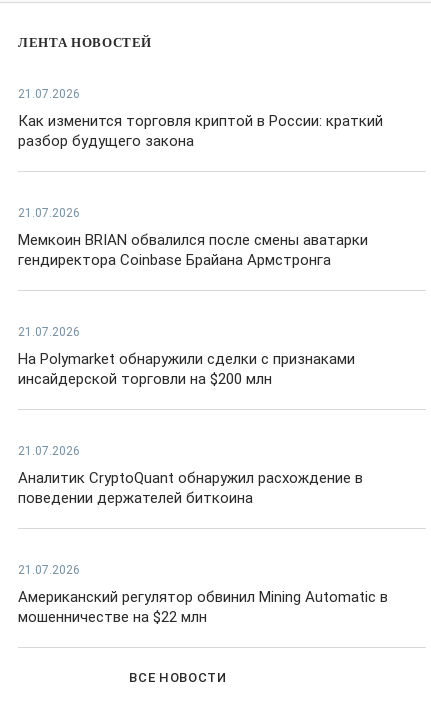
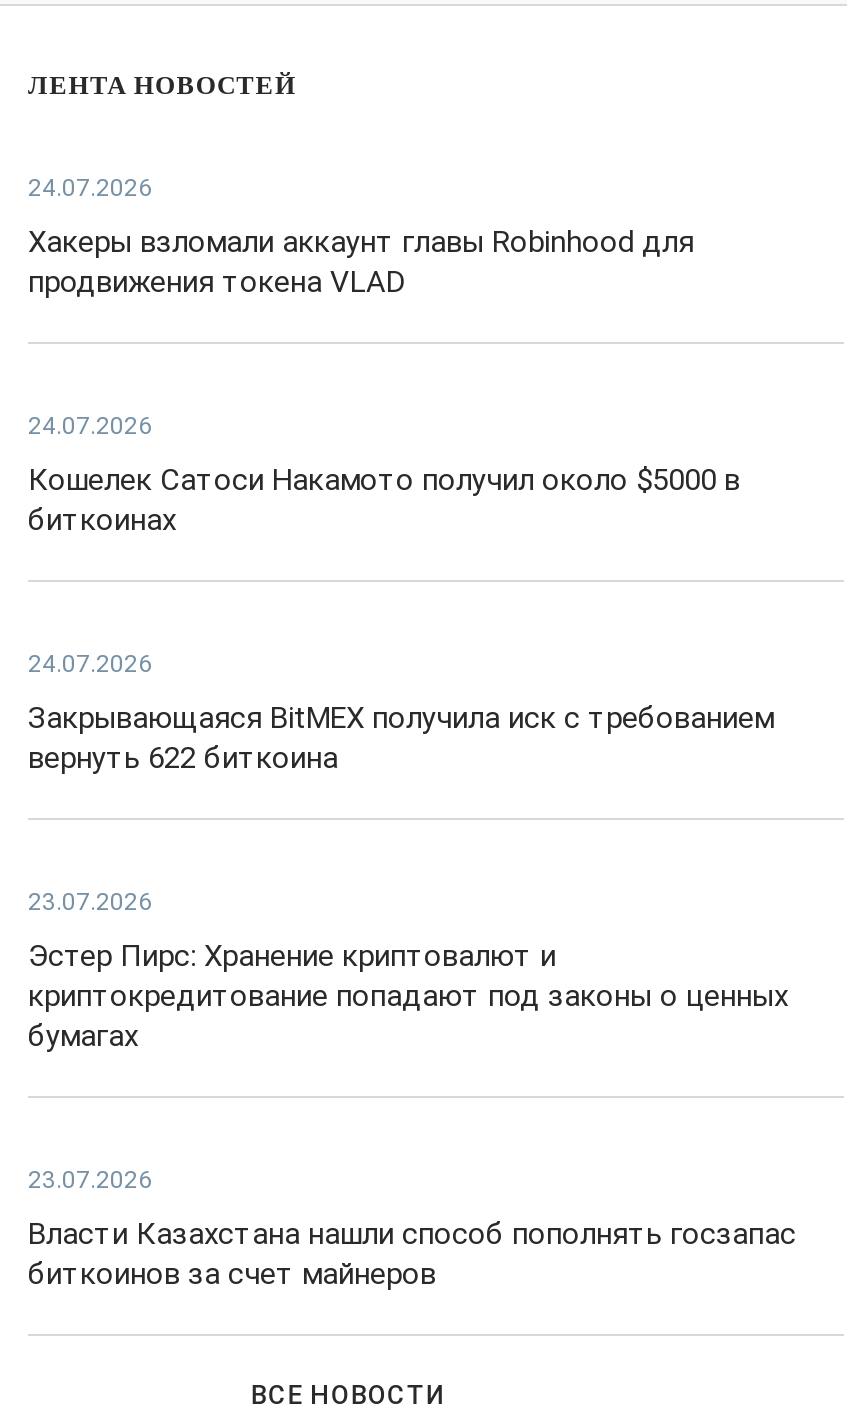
[18,87,80,101] 21.07.2026 -> [28,174,152,202] 24.07.2026
[18,112,383,150] Как изменится торговля криптой в России: краткий | разбор будущего закона -> [28,224,694,300] Хакеры взломали аккаунт главы Robinhood для | продвижения токена VLAD
[18,206,80,220] 21.07.2026 -> [28,412,152,440] 24.07.2026
[18,231,368,269] Мемкоин BRIAN обвалился после смены аватарки | гендиректора Coinbase Брайана Армстронга -> [28,462,740,538] Кошелек Сатоси Накамото получил около $5000 в | биткоинах
[18,325,80,339] 21.07.2026 -> [28,650,152,678] 24.07.2026
[18,350,355,388] На Polymarket обнаружили сделки с признаками | инсайдерской торговли на $200 млн -> [28,700,774,776] Закрывающаяся BitMEX получила иск с требованием | вернуть 622 биткоина
[18,444,80,458] 21.07.2026 -> [28,888,152,916] 23.07.2026
[18,469,363,507] Аналитик CryptoQuant обнаружил расхождение в | поведении держателей биткоина -> [28,938,788,1054] Эстер Пирс: Хранение криптовалют и | криптокредитование попадают под законы о ценных | бумагах
[18,563,80,577] 21.07.2026 -> [28,1166,152,1194] 23.07.2026
[18,588,388,626] Американский регулятор обвинил Mining Automatic в | мошенничестве на $22 млн -> [28,1216,796,1292] Власти Казахстана нашли способ пополнять госзапас | биткоинов за счет майнеров

